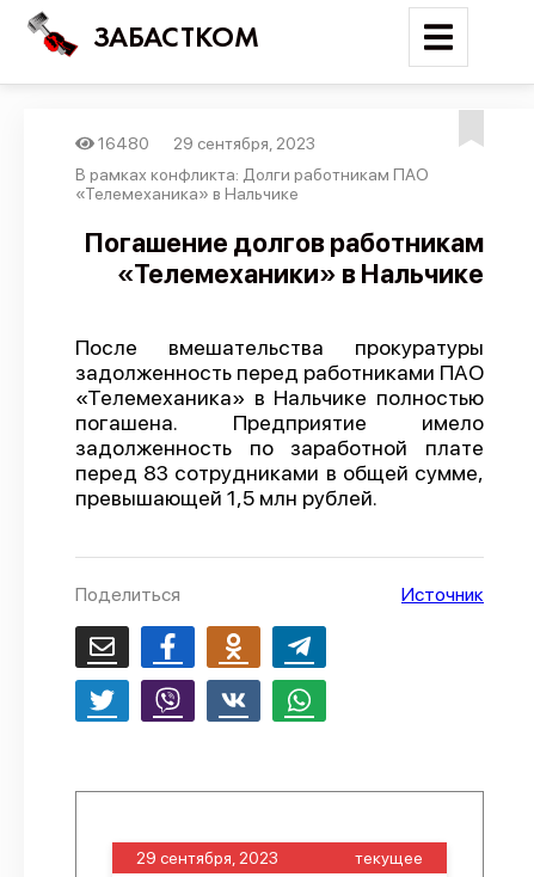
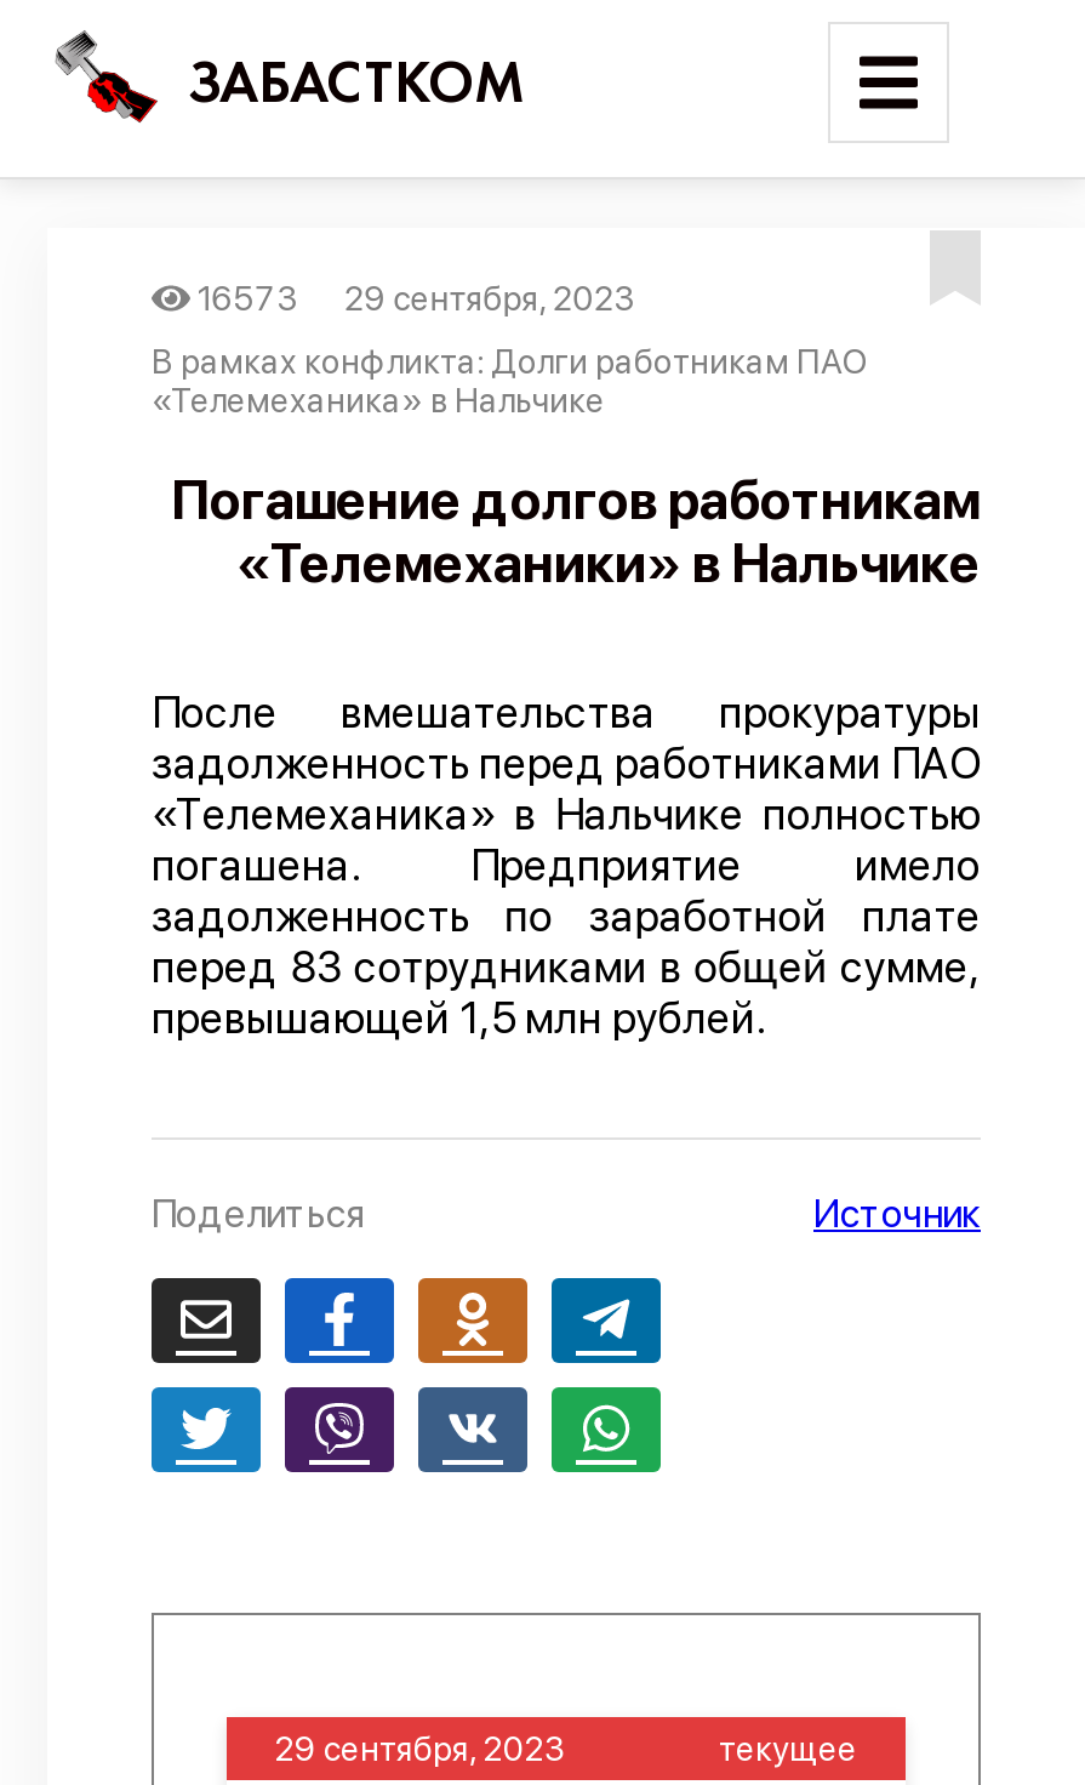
[94,134,315,153] 16480 29 сентября, 2023 -> [190,279,634,318] 16573 29 сентября, 2023

